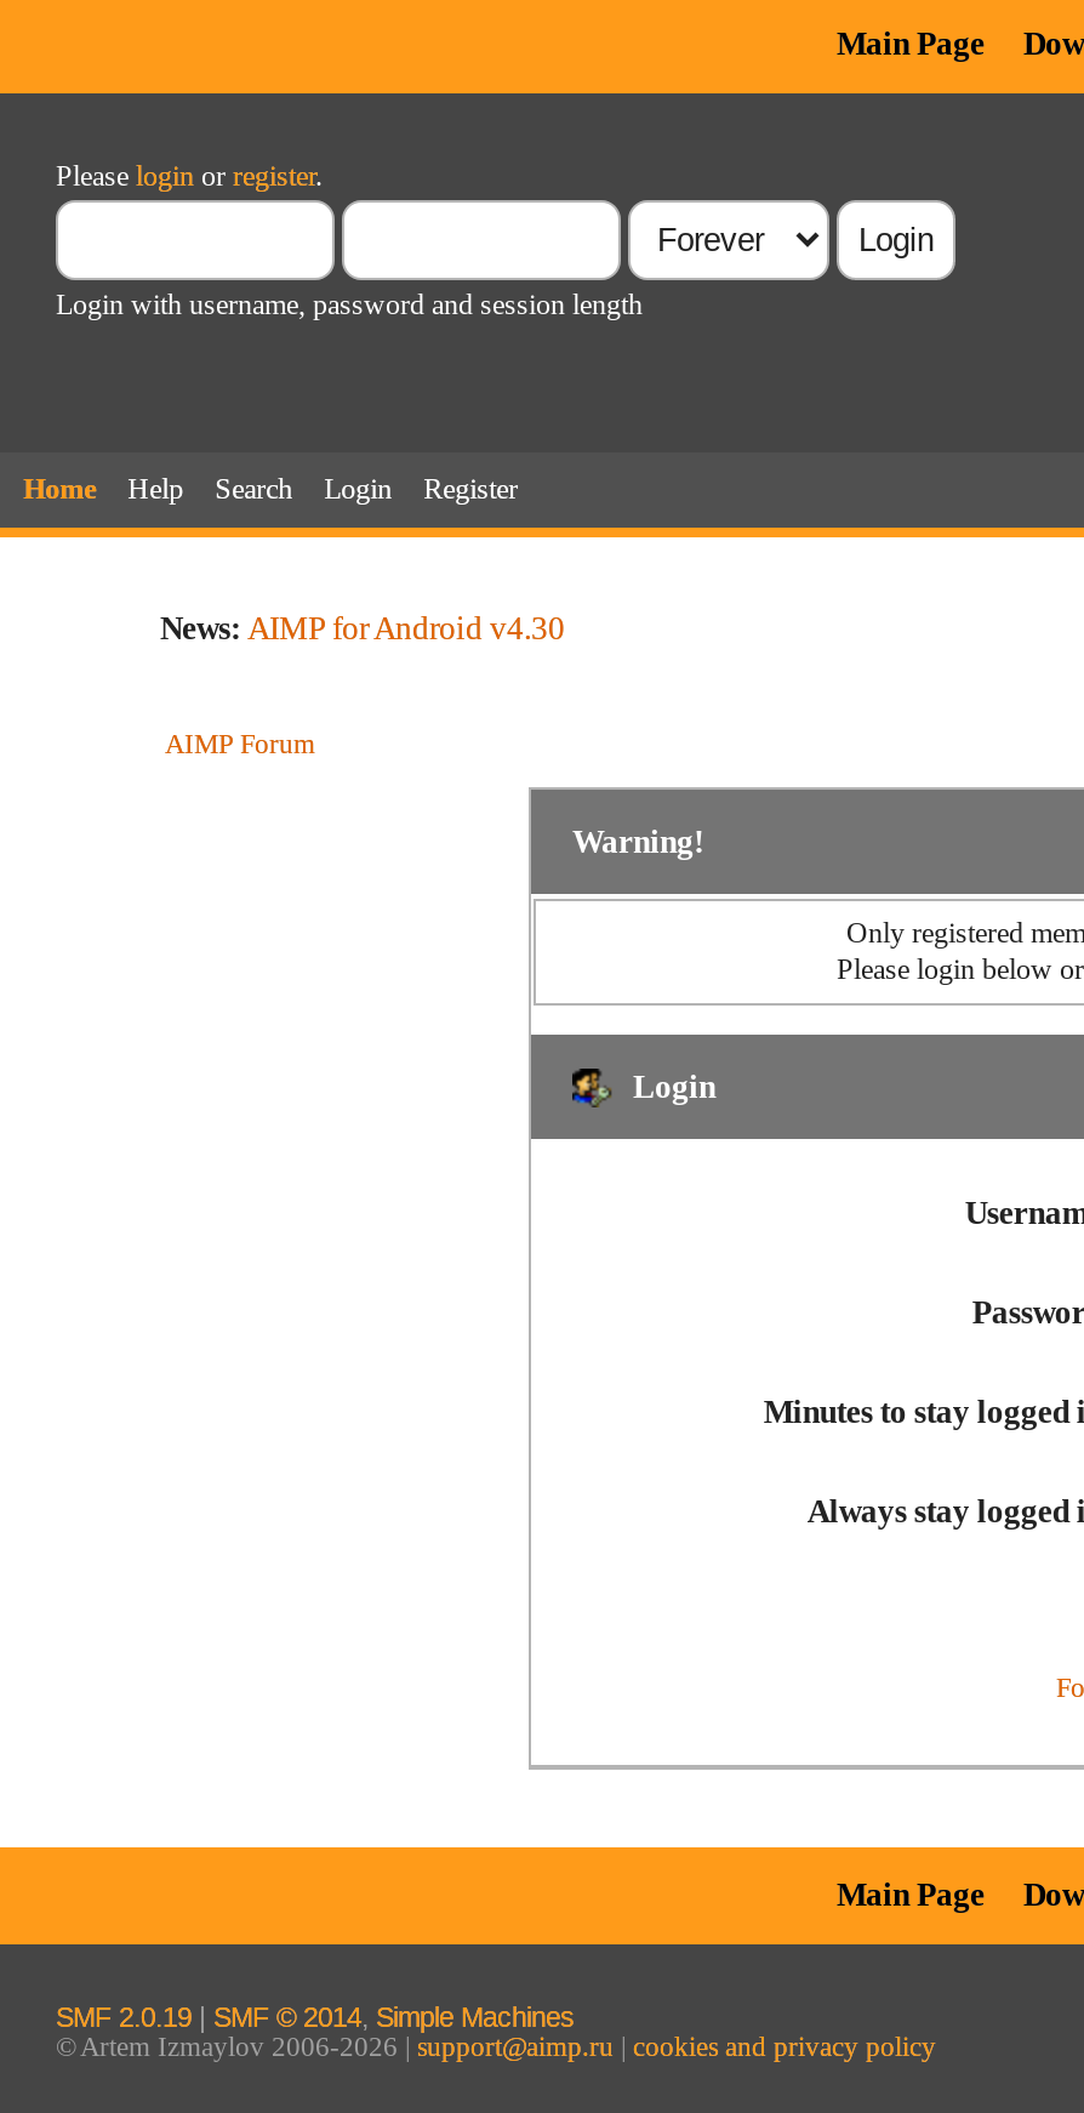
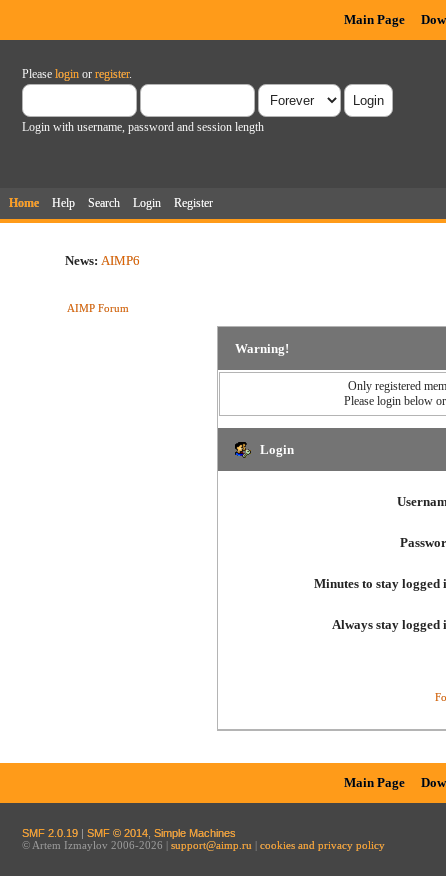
[160,610,565,647] News: AIMP for Android v4.30 -> [65,253,140,268] News: AIMP6

